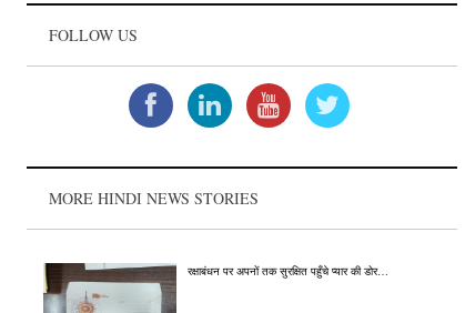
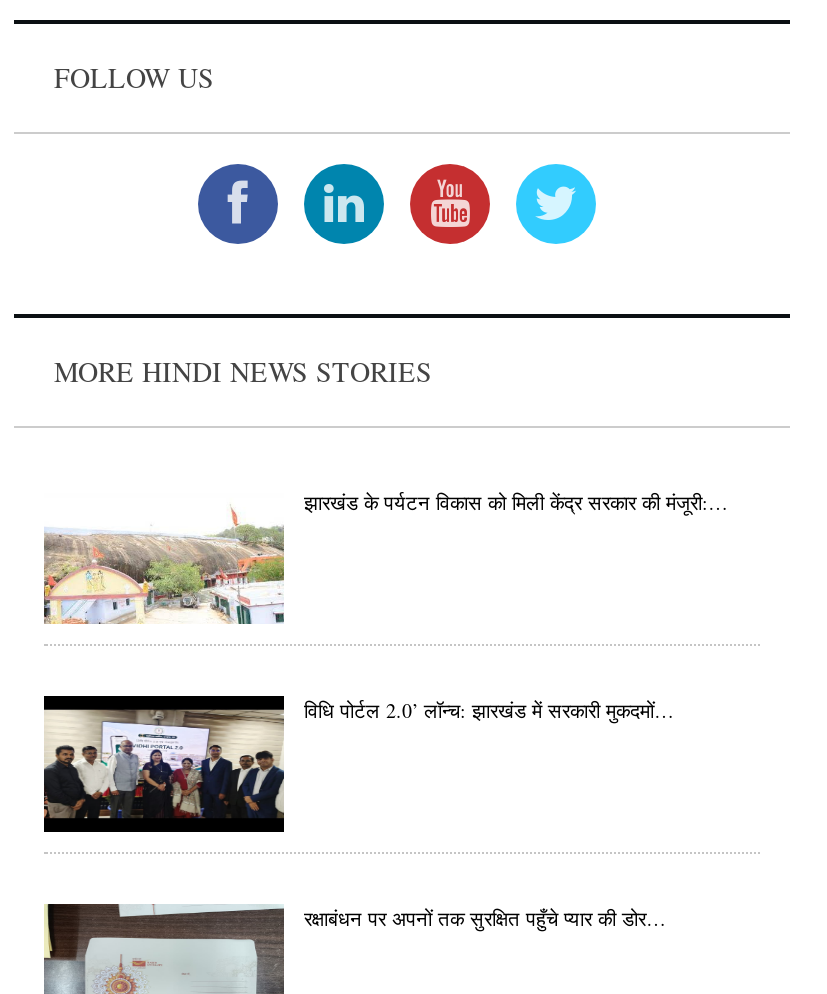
none -> [42,695,674,835] [image] | विधि पोर्टल 2.0’ लॉन्च: झारखंड में सरकारी मुकदमों…
none -> [44,489,728,661] [image] | झारखंड के पर्यटन विकास को मिली केंद्र सरकार की मंजूरी:…

